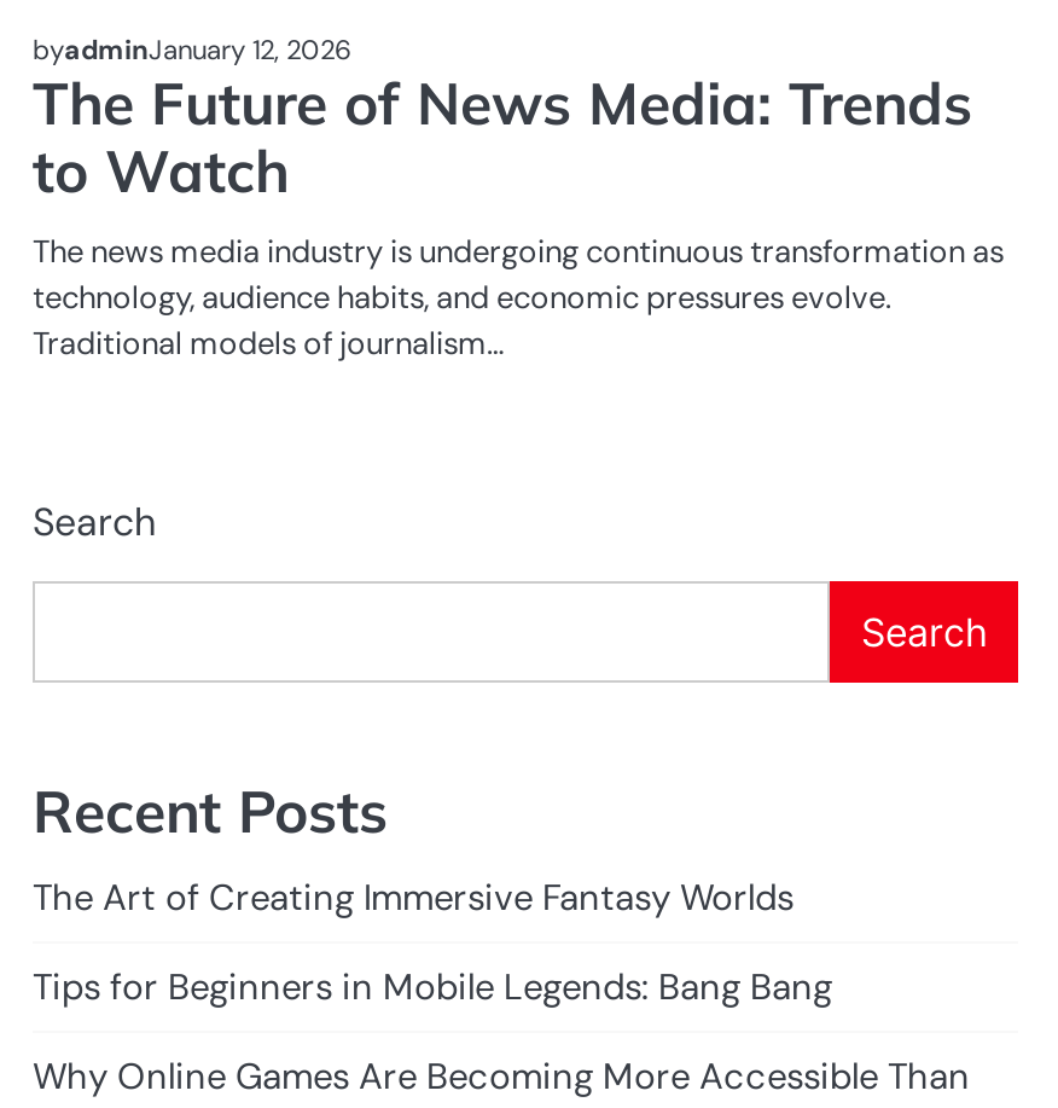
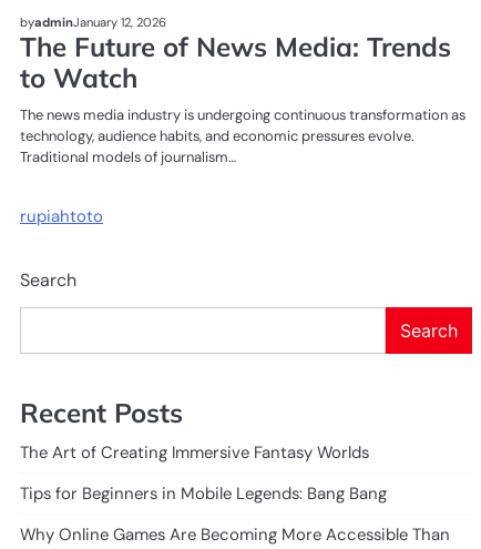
none -> [20,205,103,227] rupiahtoto

